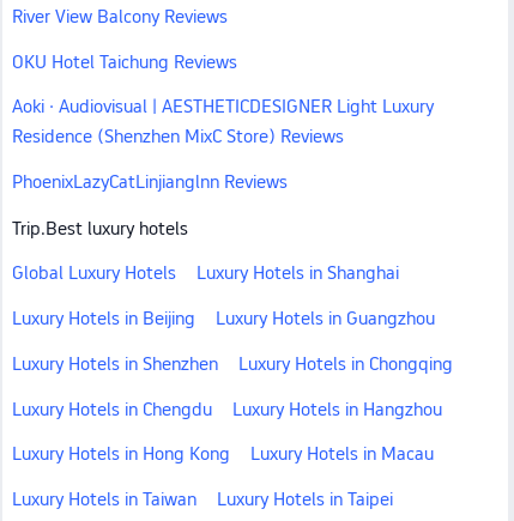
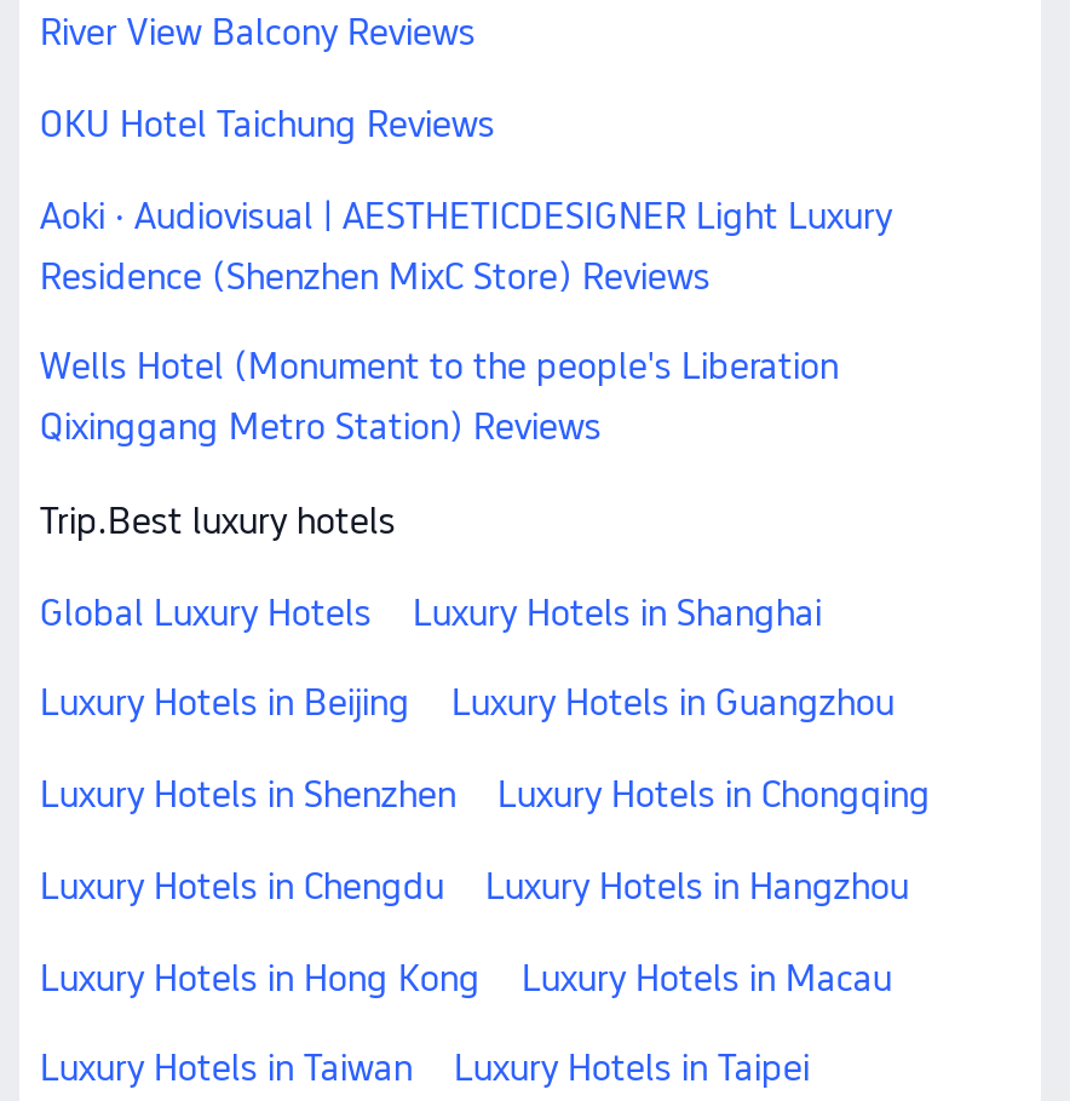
[12,171,288,193] PhoenixLazyCatLinjianglnn Reviews -> [39,345,838,449] Wells Hotel (Monument to the people's Liberation | Qixinggang Metro Station) Reviews

